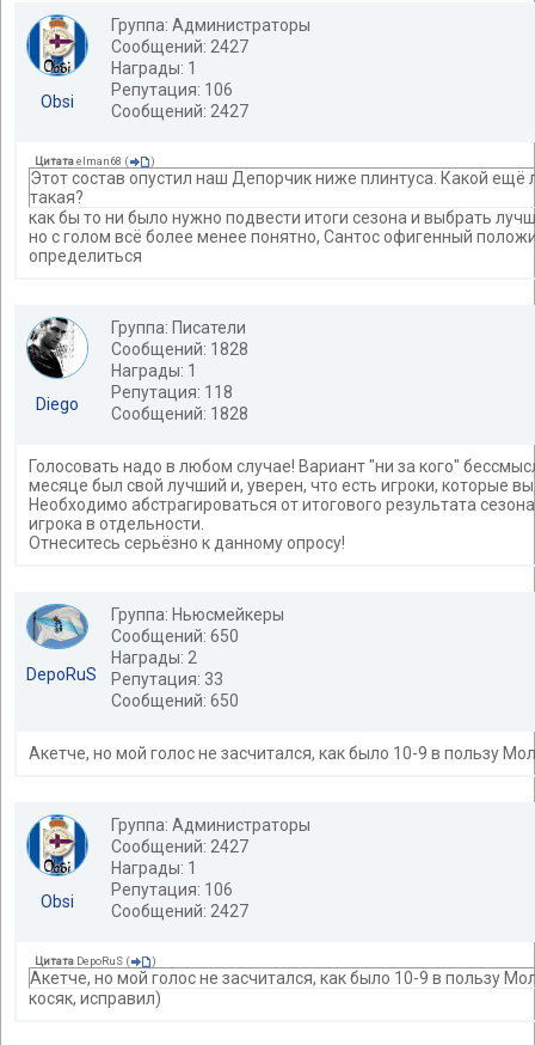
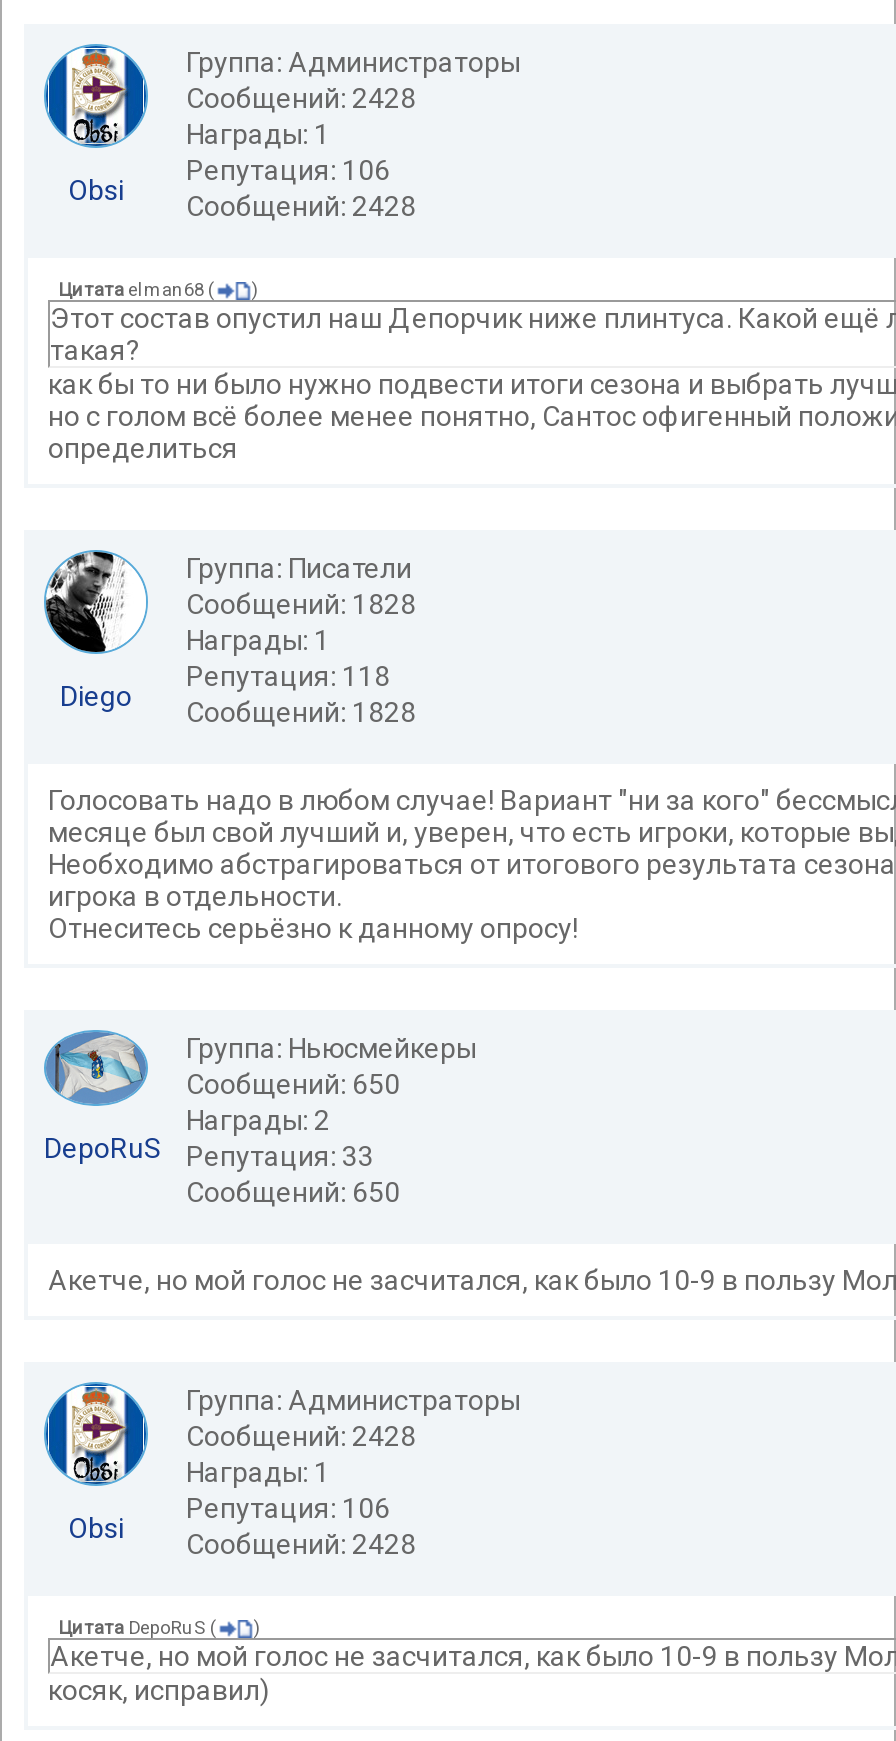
[111,37,248,56] Сообщений: 2427 -> [186,82,416,114] Сообщений: 2428
[41,92,248,121] Obsi Сообщений: 2427 -> [68,174,416,222] Obsi Сообщений: 2428
[111,837,248,856] Сообщений: 2427 -> [186,1420,416,1452] Сообщений: 2428
[41,892,248,921] Obsi Сообщений: 2427 -> [68,1512,416,1560] Obsi Сообщений: 2428

